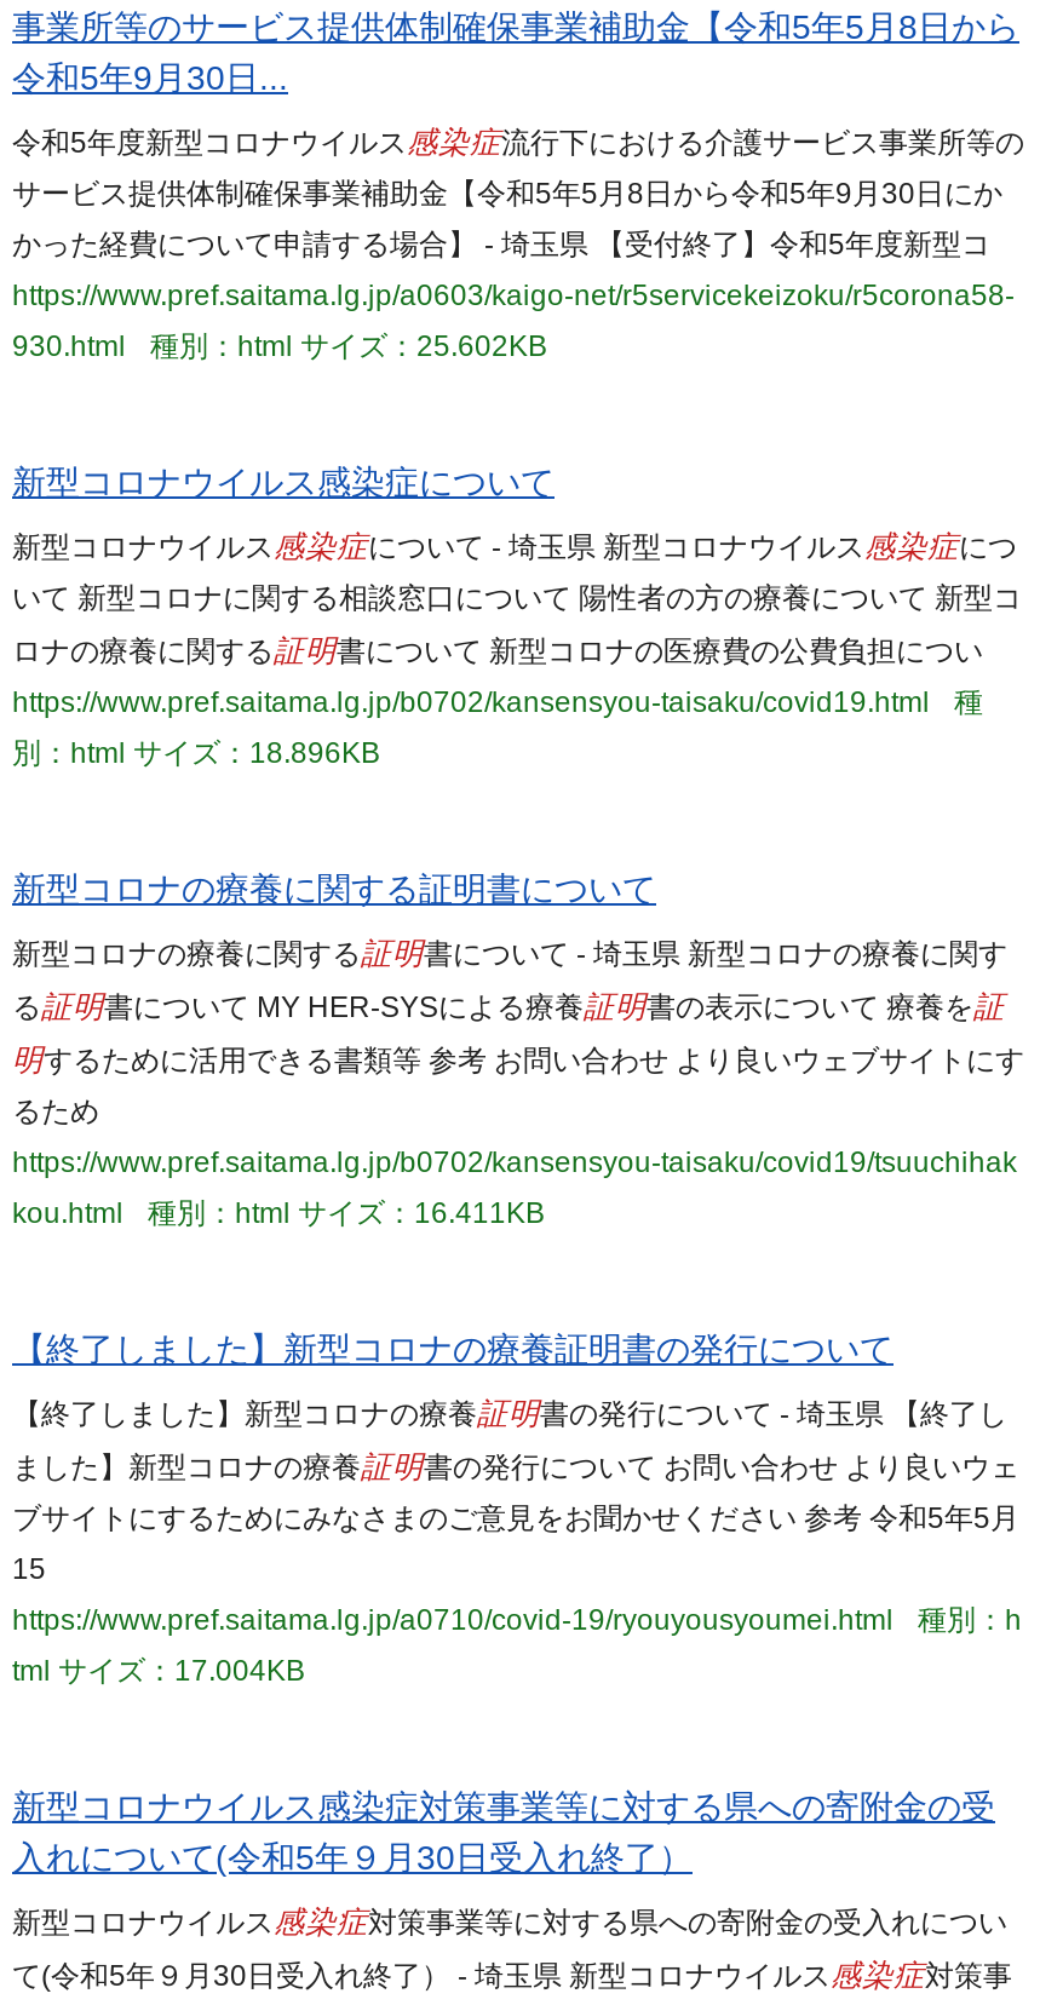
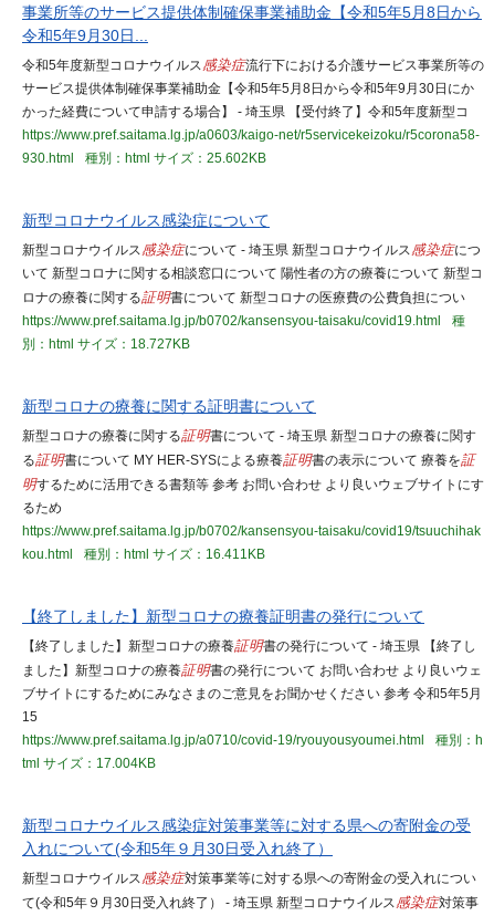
[12,737,380,771] 別：htmlサイズ：18.896KB -> [22,337,190,352] 別：htmlサイズ：18.727KB

